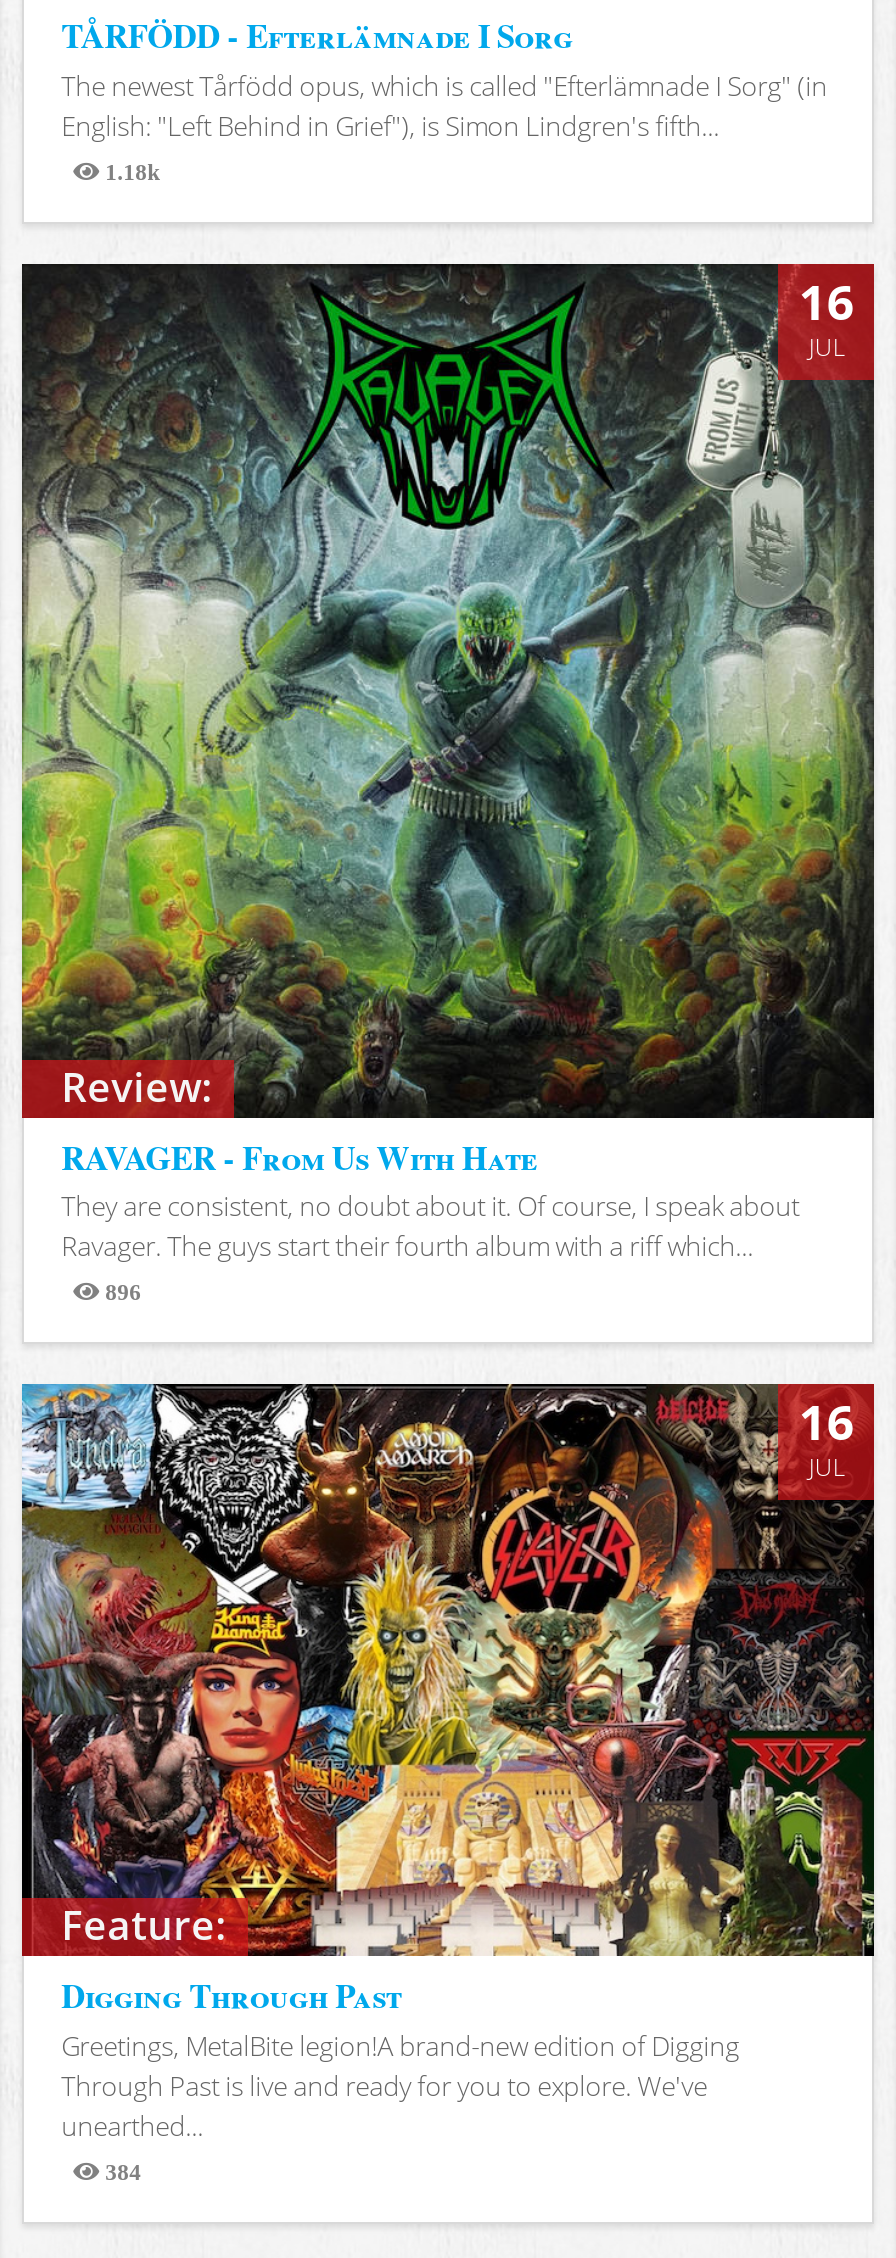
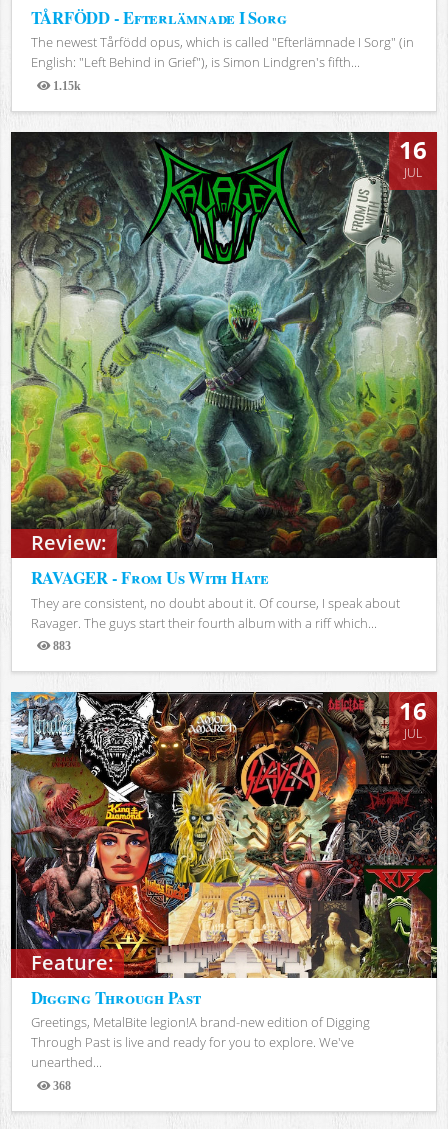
[99,159,161,181] 1.18k -> [50,80,81,91] 1.15k
[99,1280,141,1302] 896 -> [50,640,71,651] 883
[99,2160,141,2182] 384 -> [50,1080,71,1091] 368

